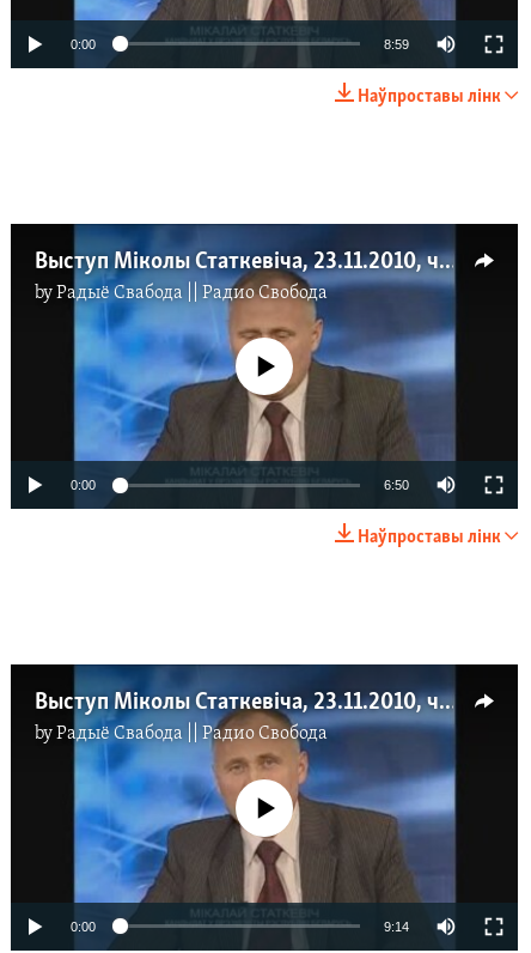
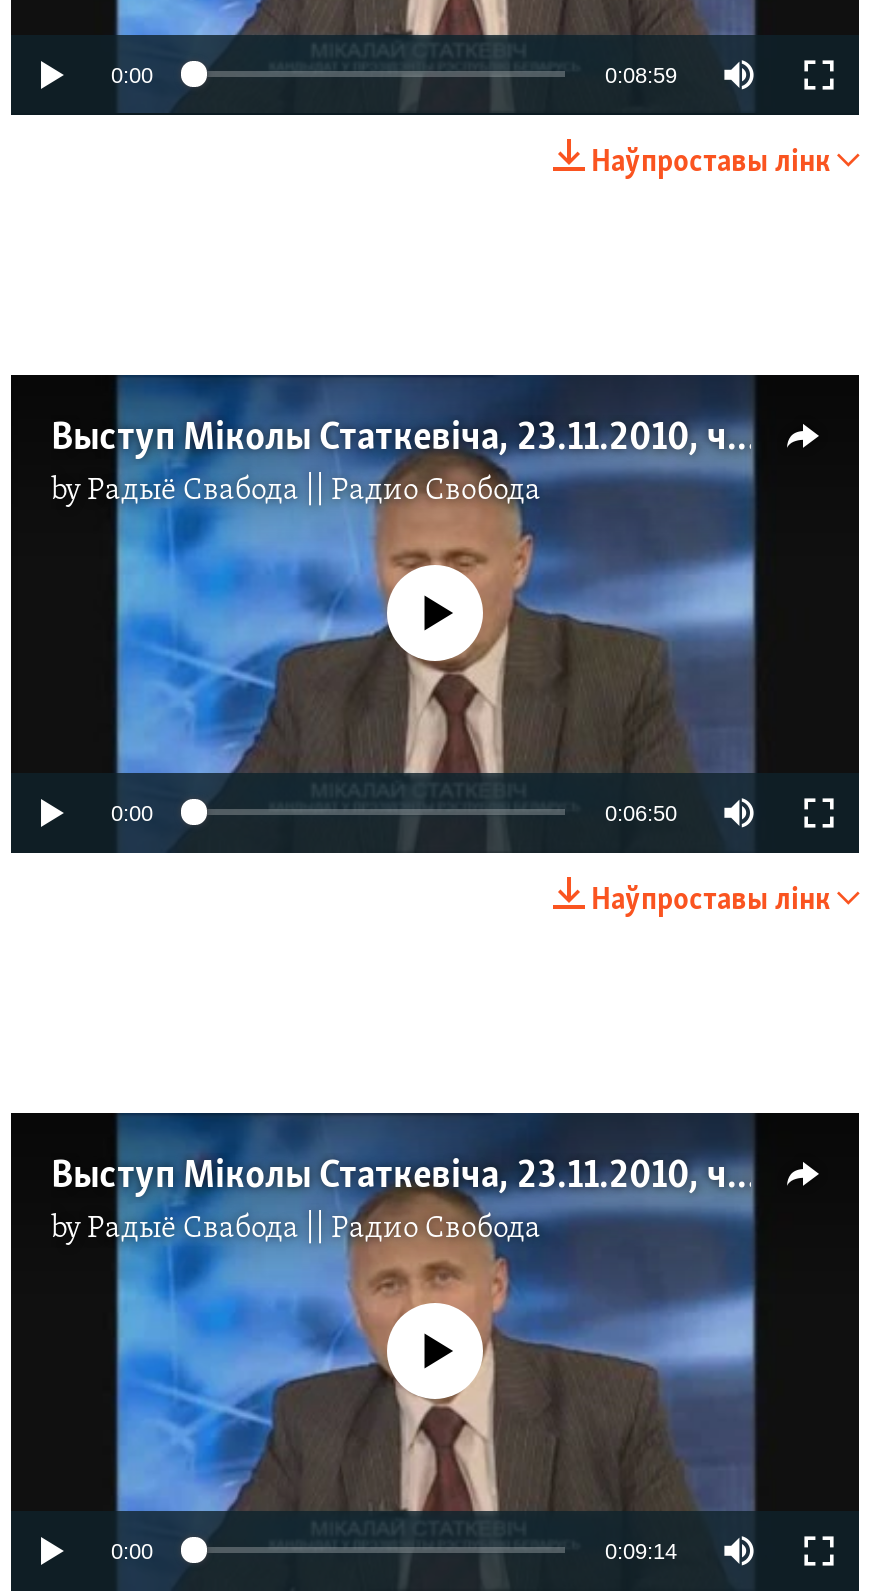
[384,37,409,51] 8:59 -> [605,62,677,86] 0:08:59
[384,478,409,493] 6:50 -> [605,800,677,824] 0:06:50
[384,919,409,934] 9:14 -> [605,1538,677,1562] 0:09:14

